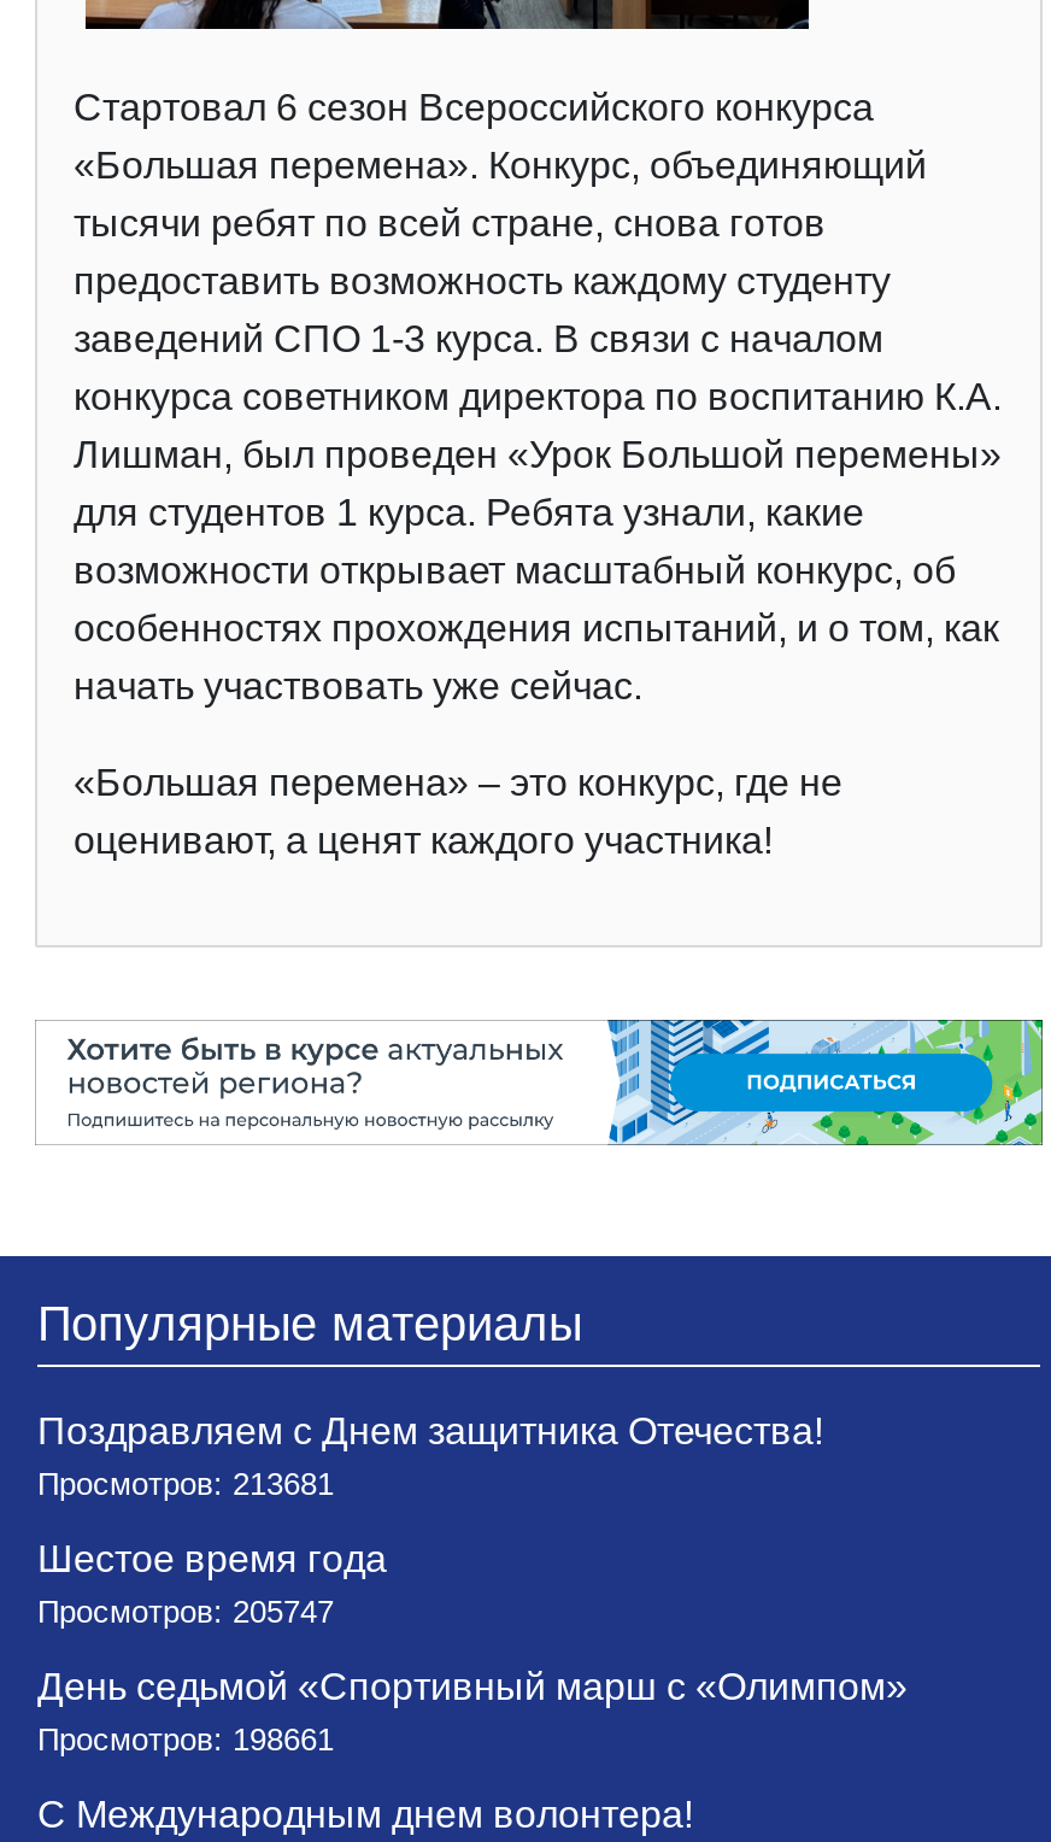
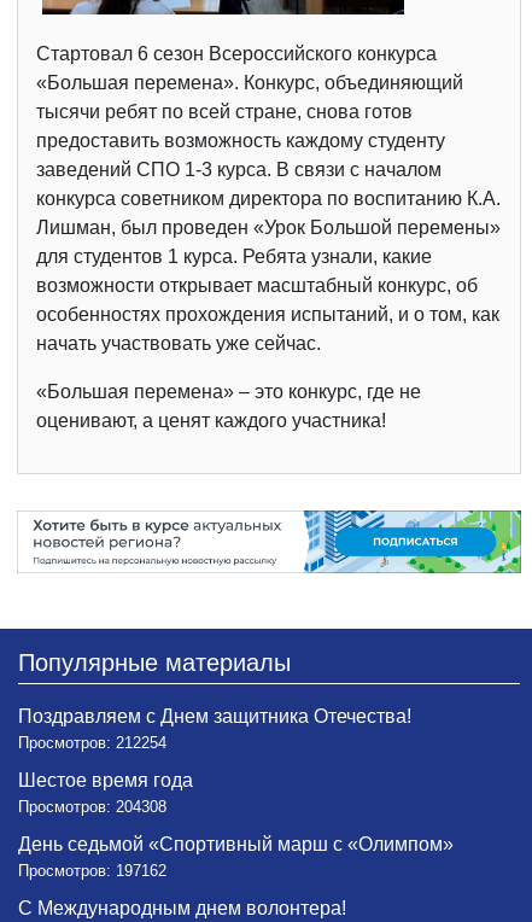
[37,1466,334,1502] Просмотров: 213681 -> [18,734,166,752] Просмотров: 212254
[37,1594,334,1630] Просмотров: 205747 -> [18,798,166,816] Просмотров: 204308
[37,1721,334,1758] Просмотров: 198661 -> [18,862,166,880] Просмотров: 197162

